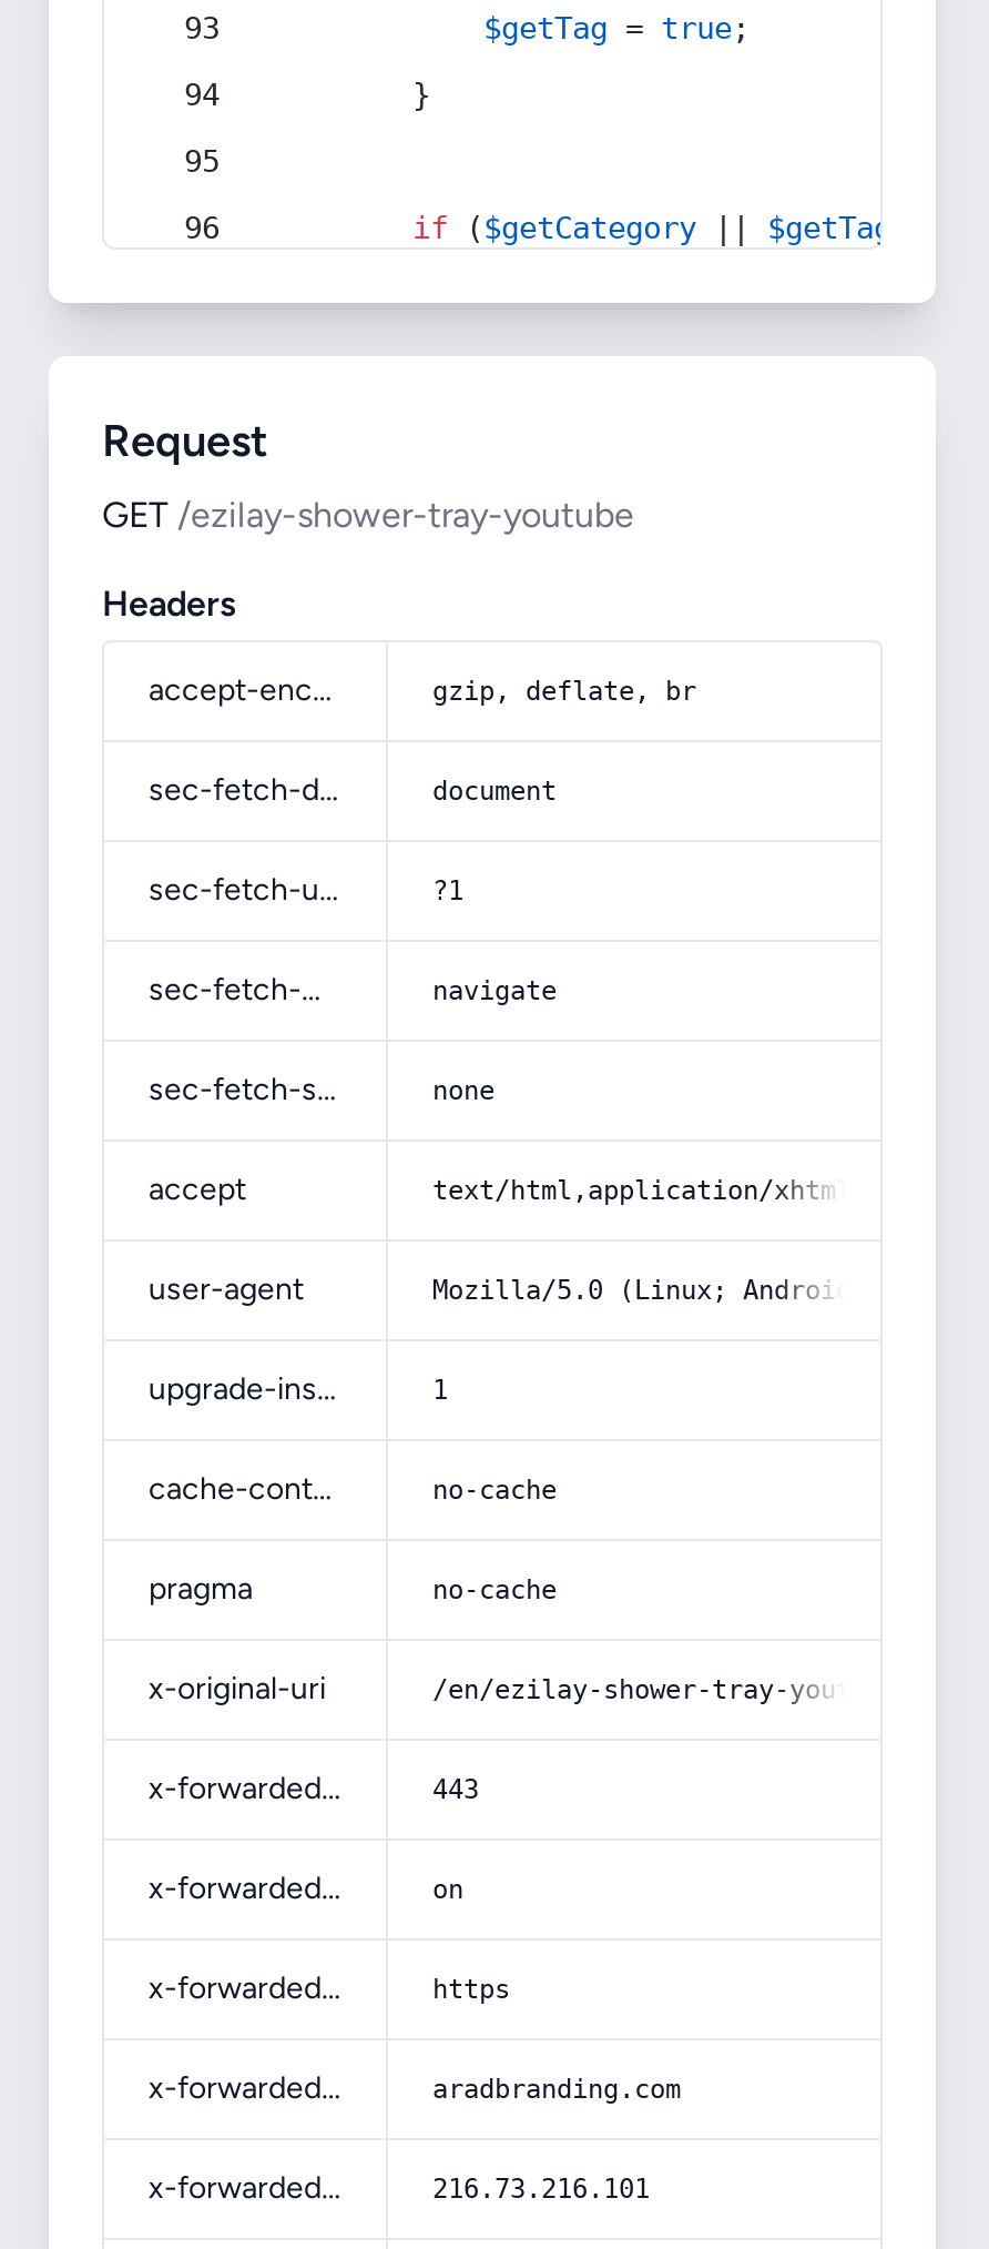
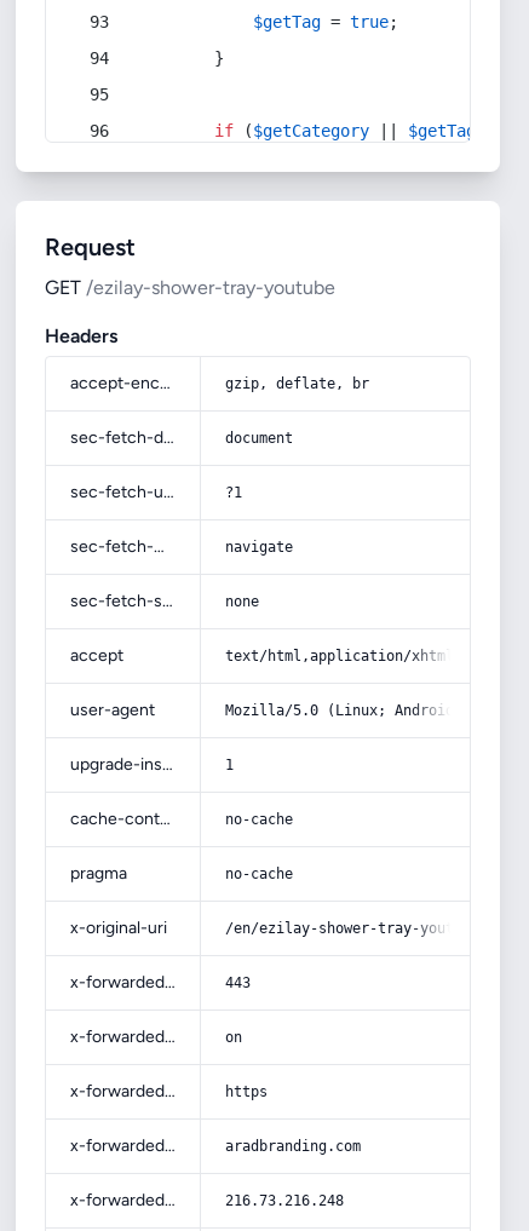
[432,2174,650,2205] 216.73.216.101 -> [225,1192,344,1209] 216.73.216.248

